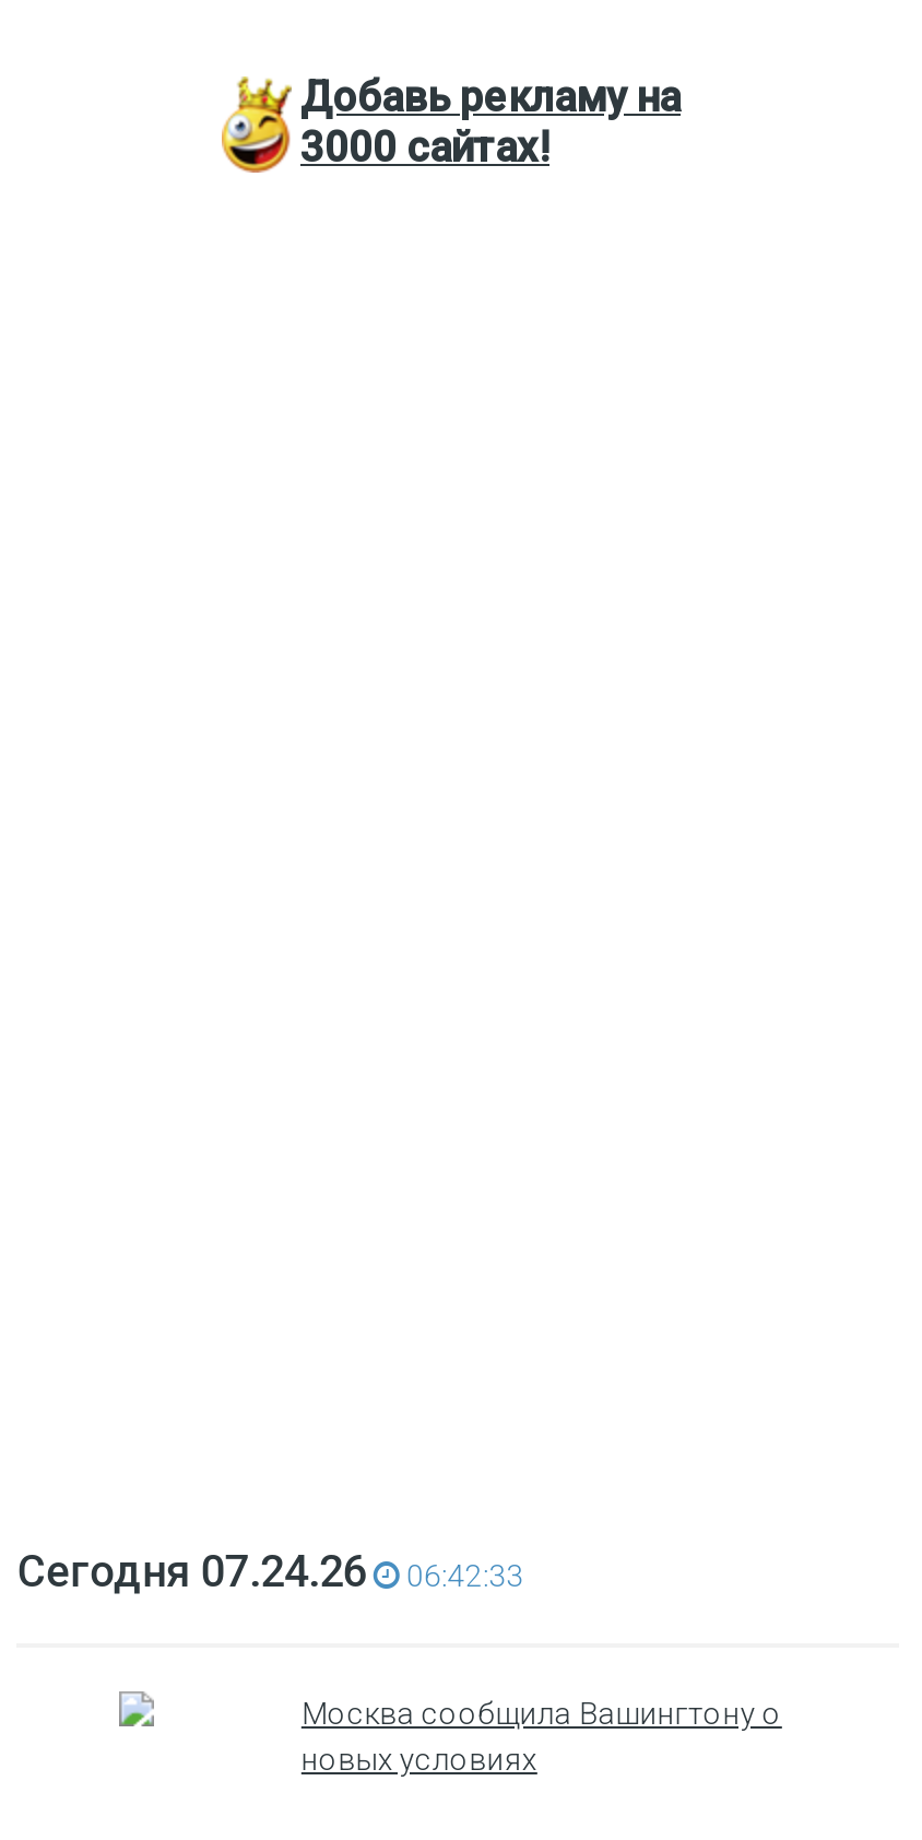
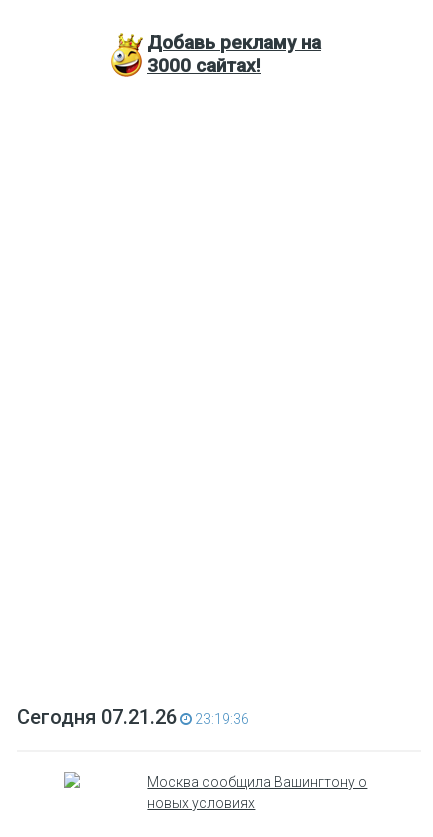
[17,1545,367,1597] Сегодня 07.24.26 -> [17,705,177,729] Сегодня 07.21.26
[400,1558,524,1593] 06:42:33 -> [192,711,249,727] 23:19:36

